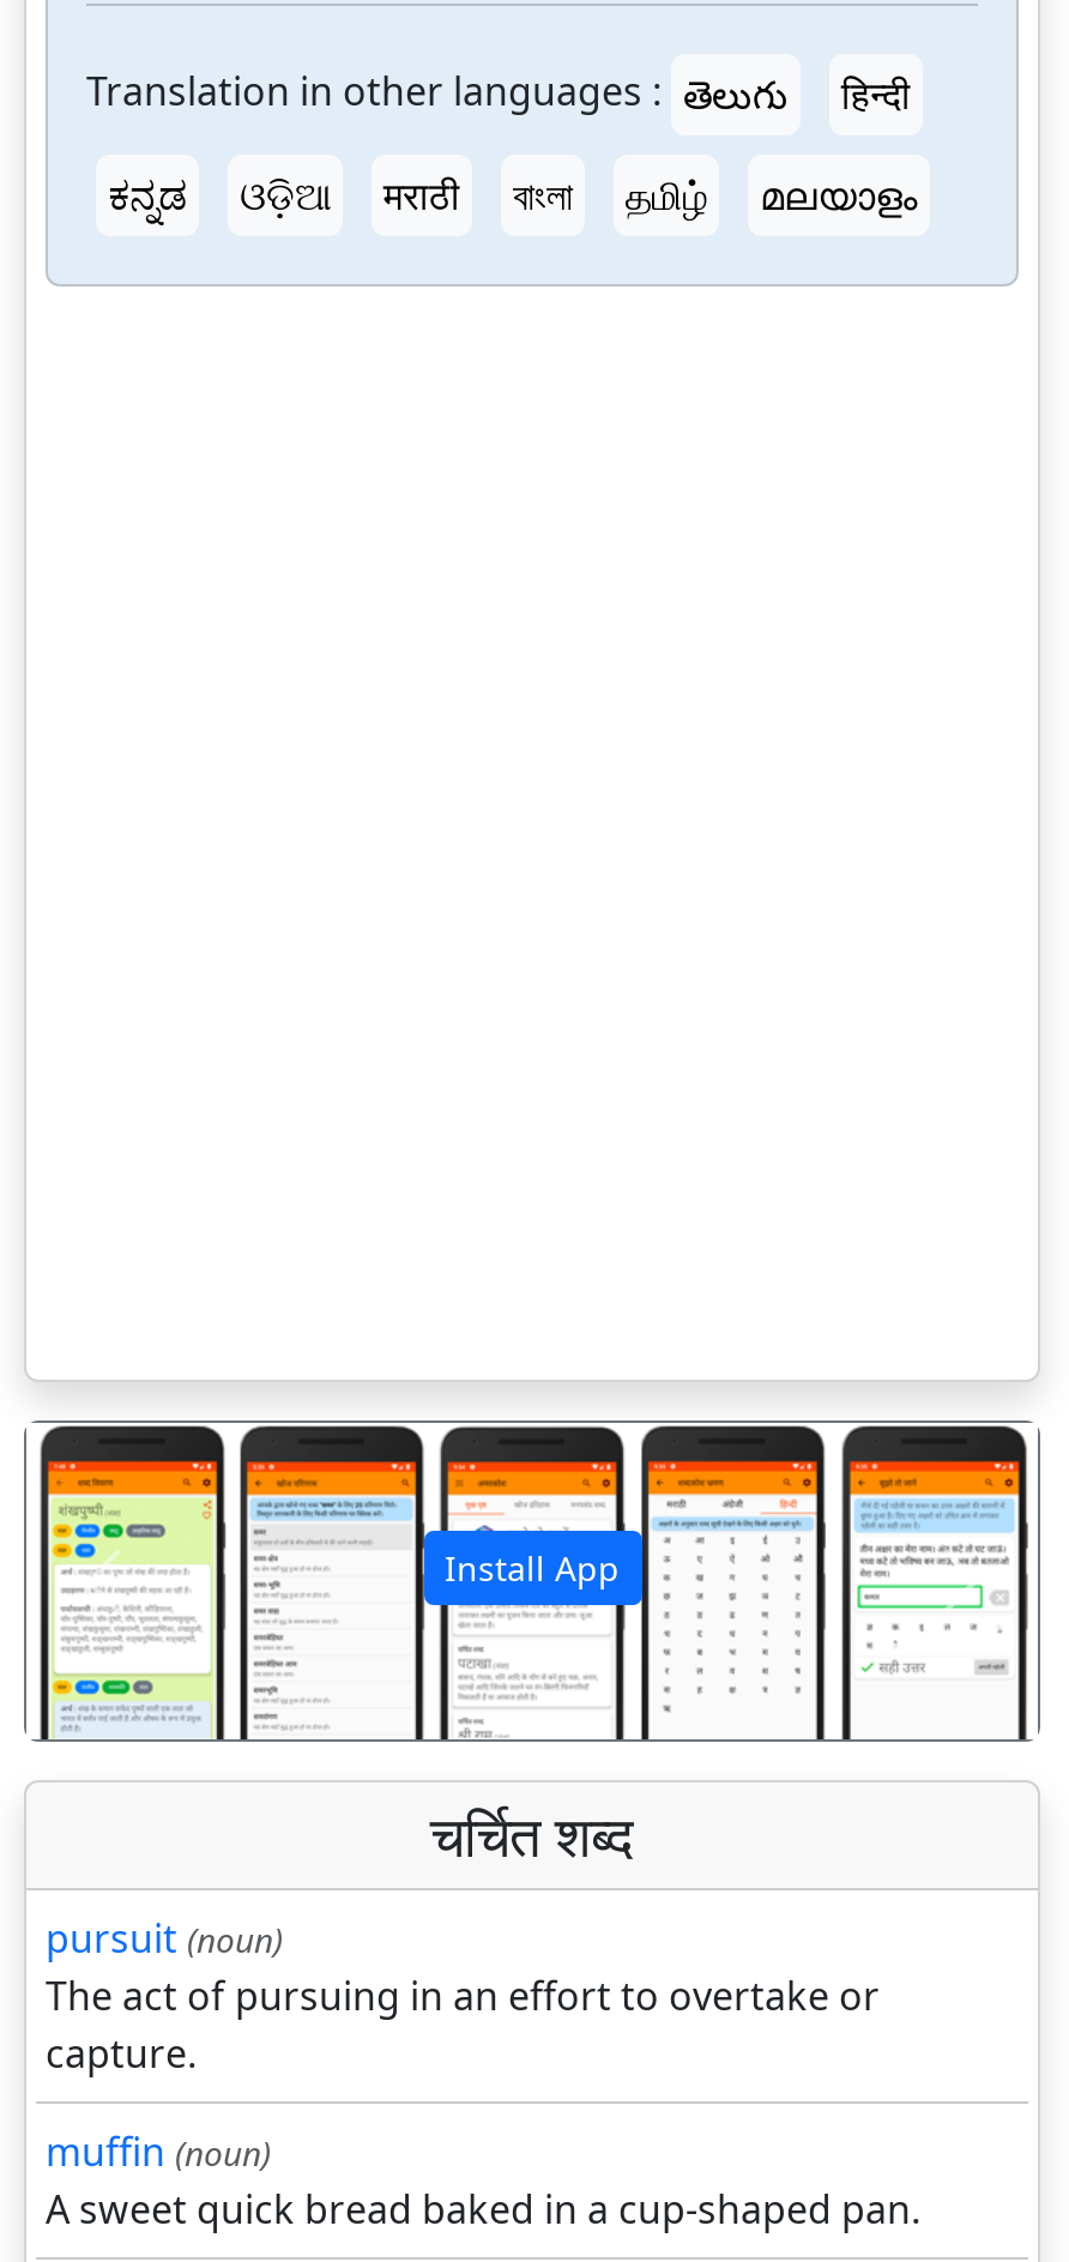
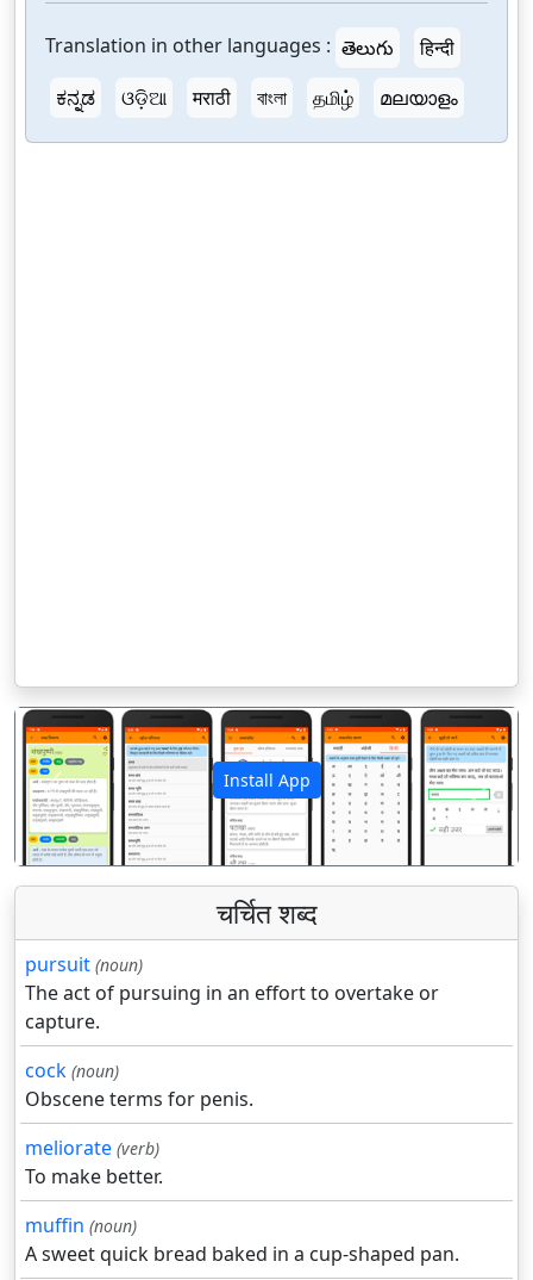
none -> [25,1057,253,1190] cock (noun) | Obscene terms for penis. | meliorate (verb) | To make better.

